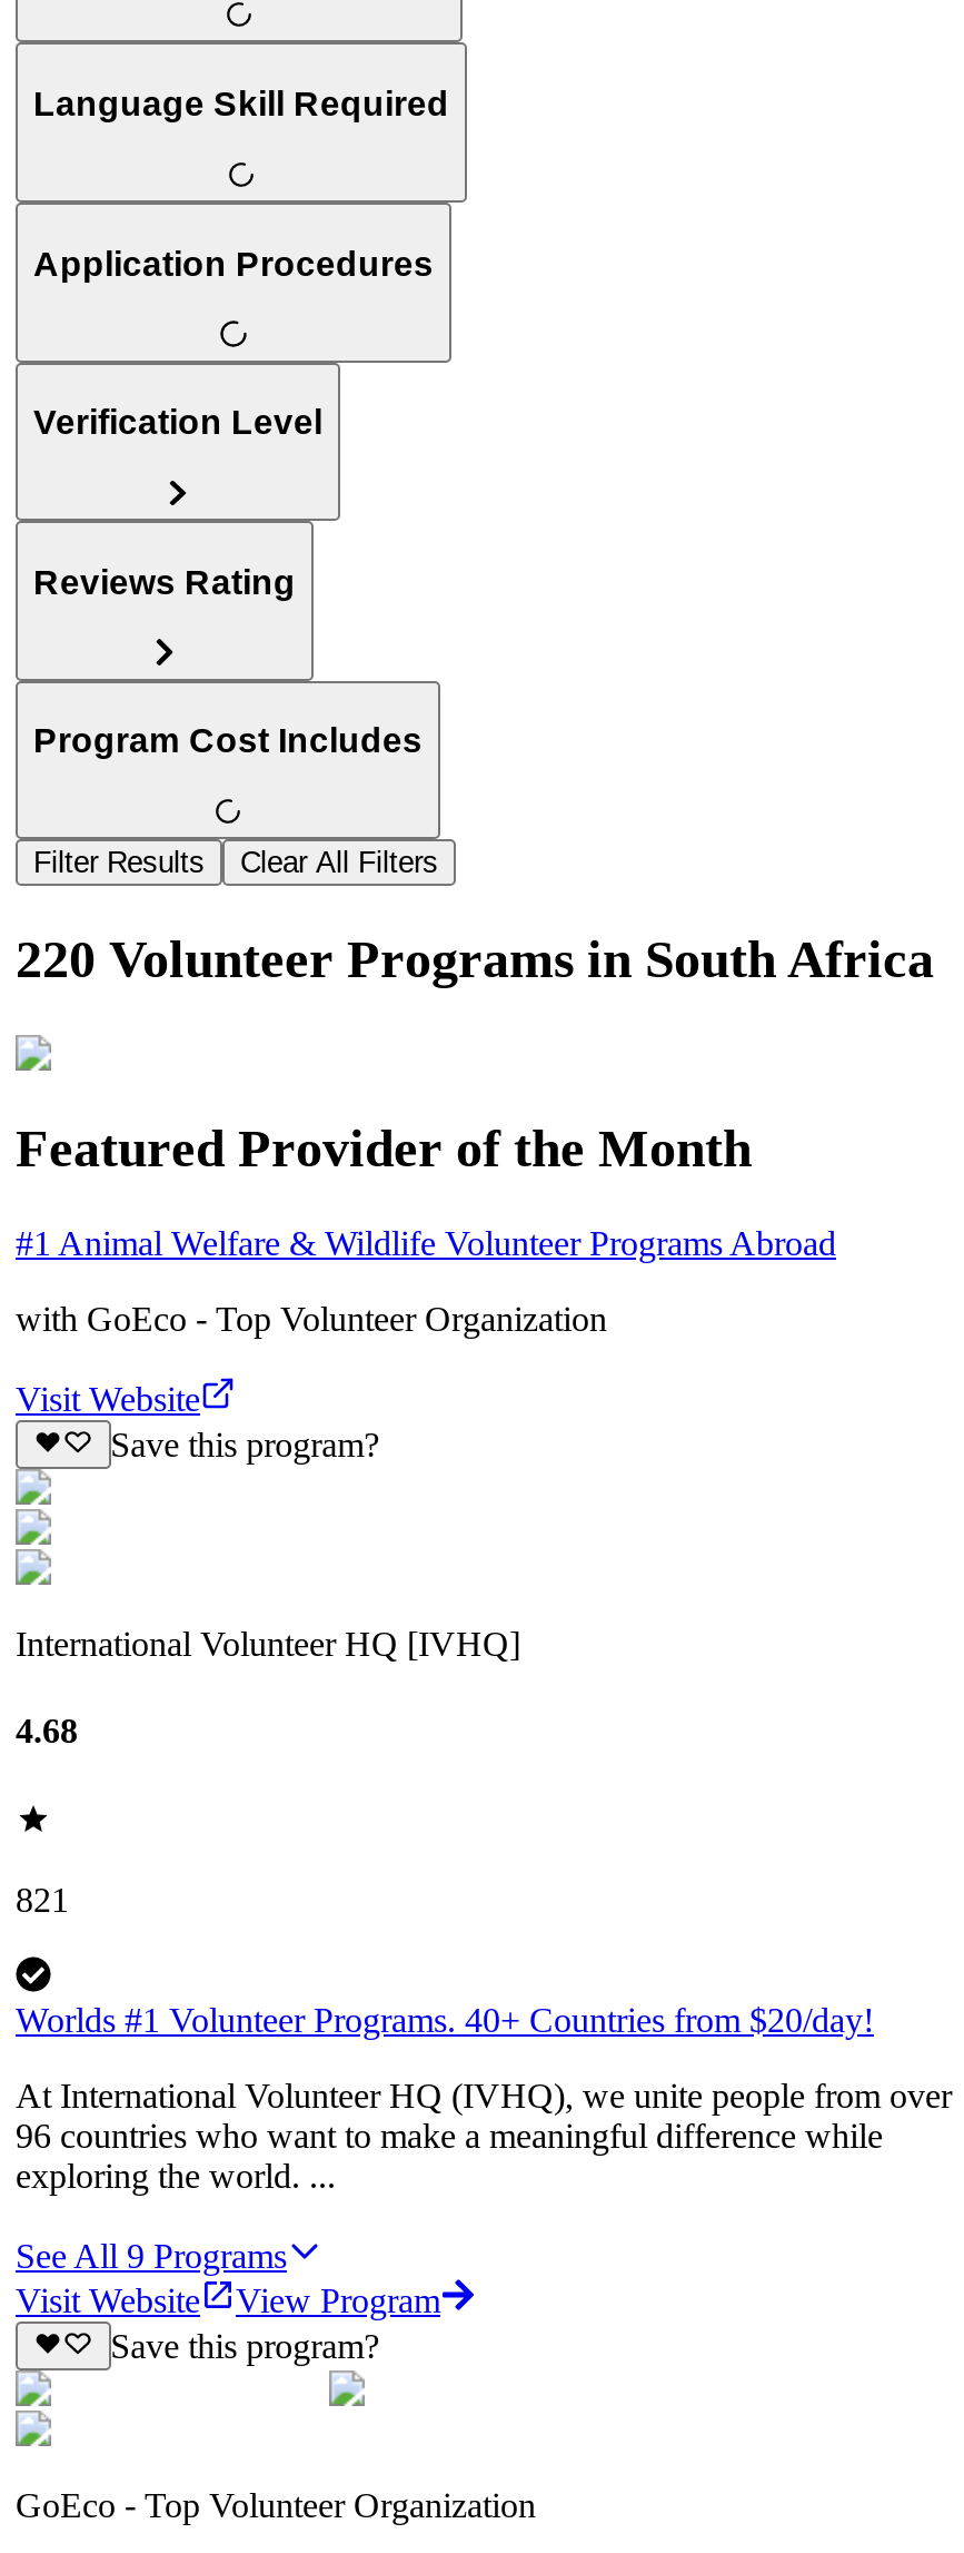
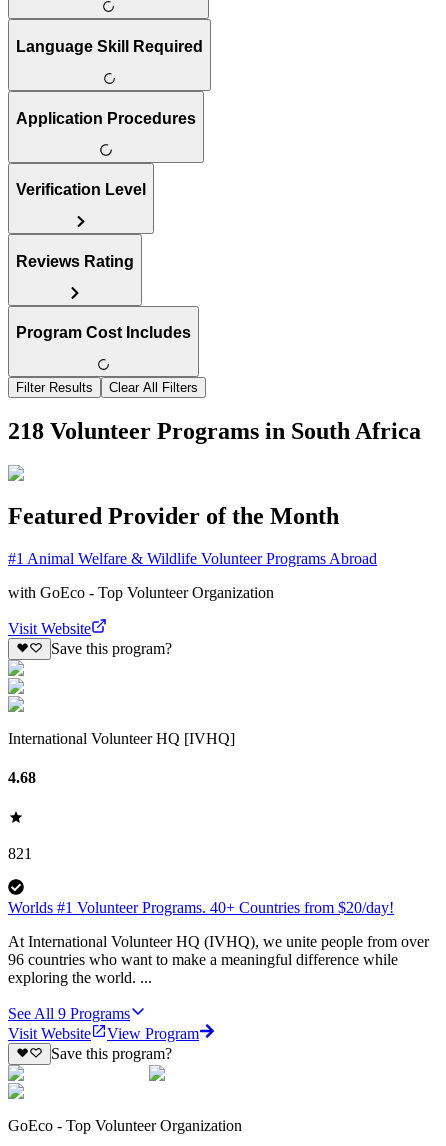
[16,930,934,988] 220 Volunteer Programs in South Africa -> [8,418,421,444] 218 Volunteer Programs in South Africa

